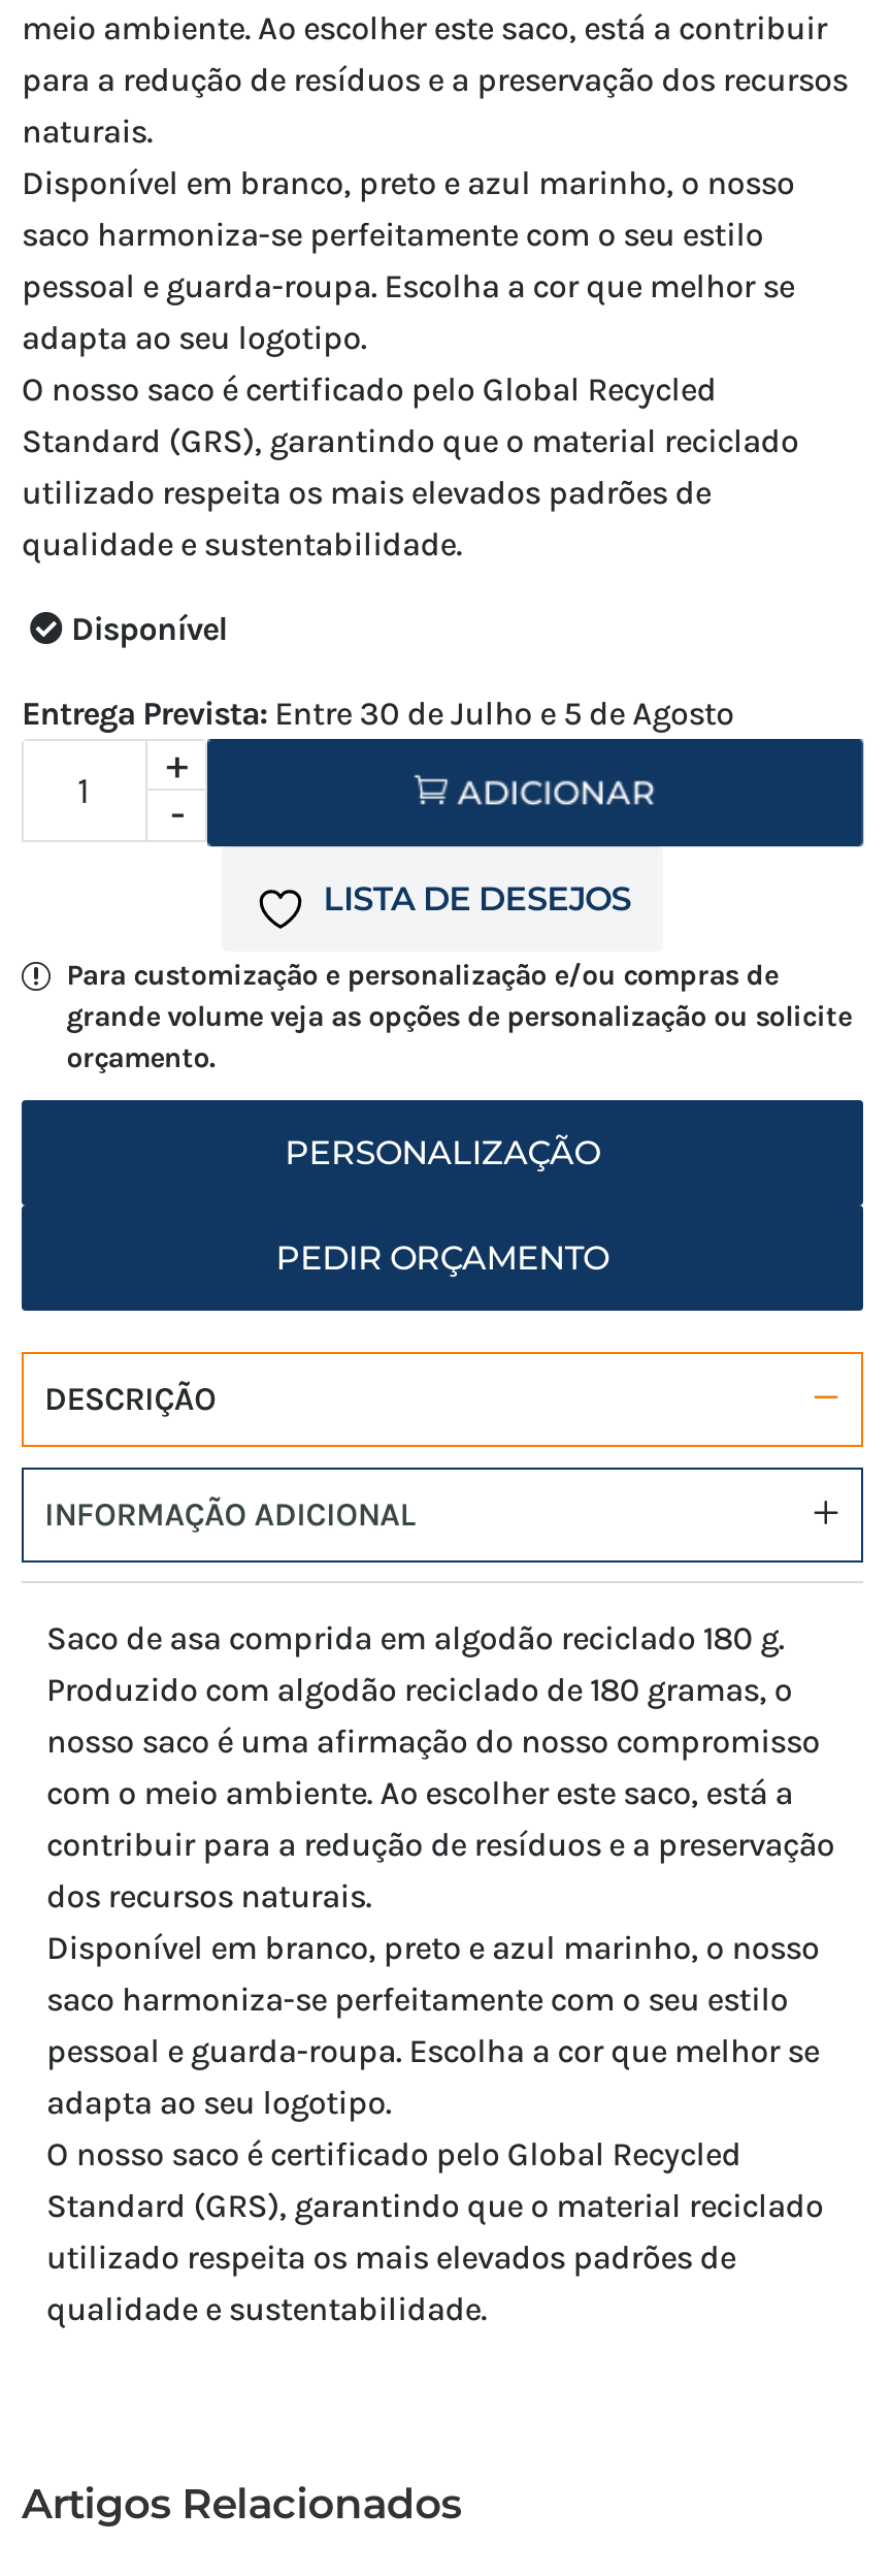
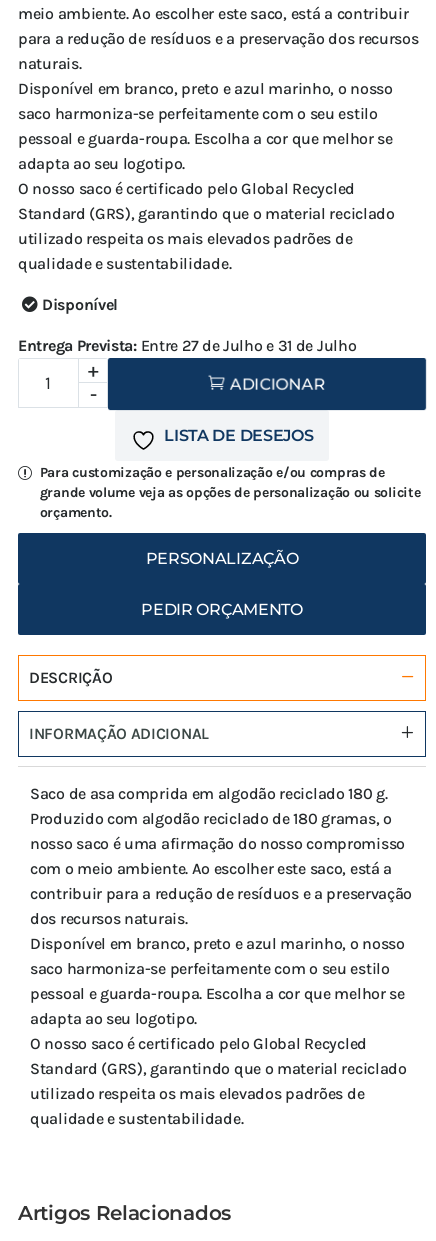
[22,694,734,733] Entrega Prevista: Entre 30 de Julho e 5 de Agosto -> [18,336,356,355] Entrega Prevista: Entre 27 de Julho e 31 de Julho

